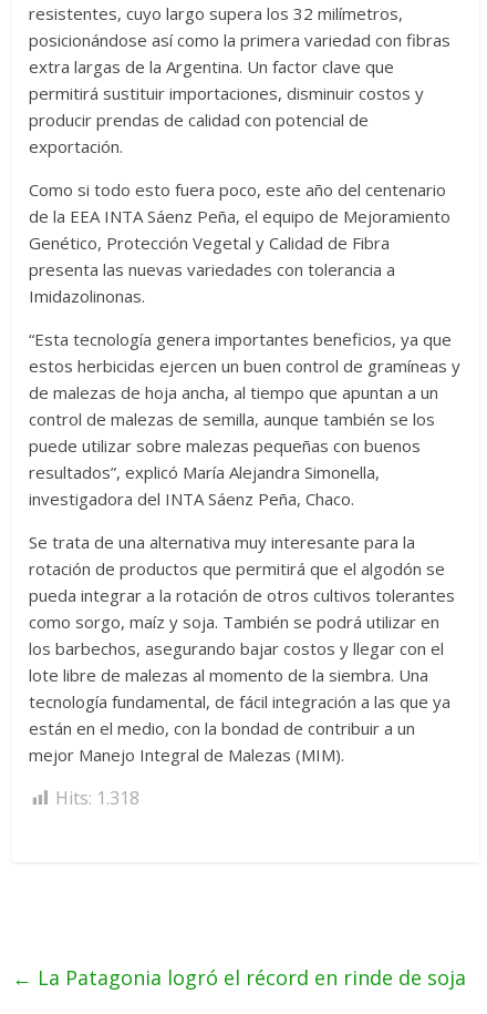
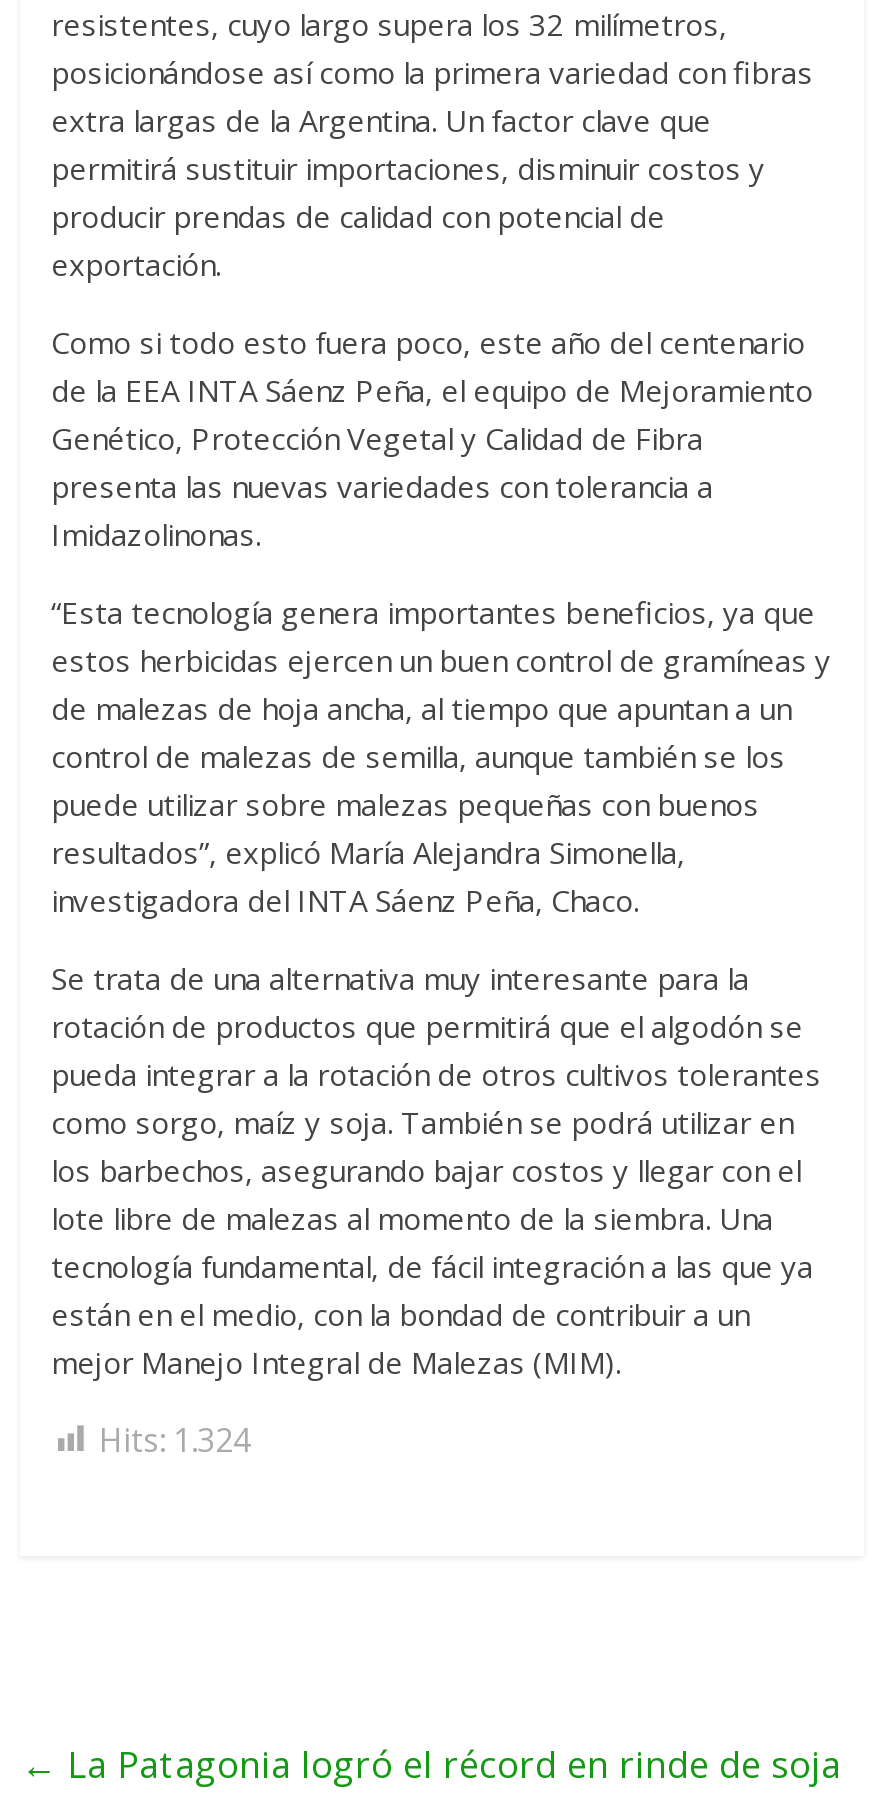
[56,785,140,810] Hits: 1.318 -> [99,1418,251,1462] Hits: 1.324

